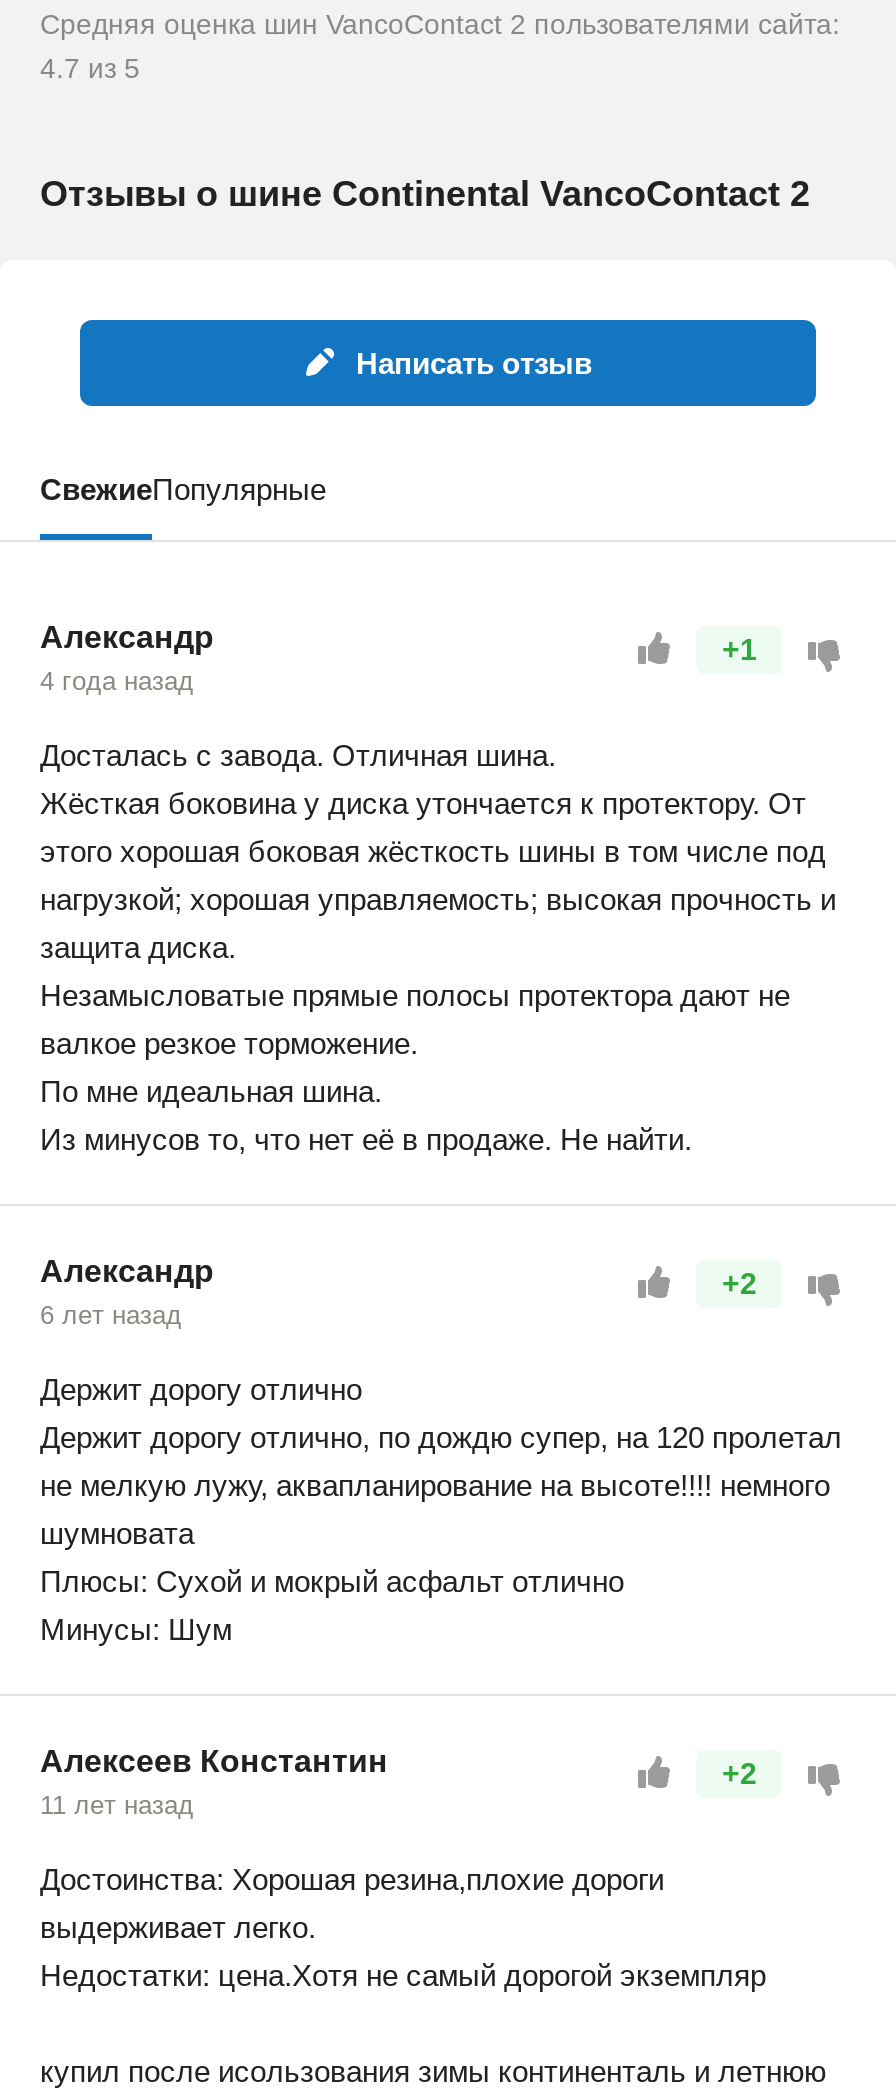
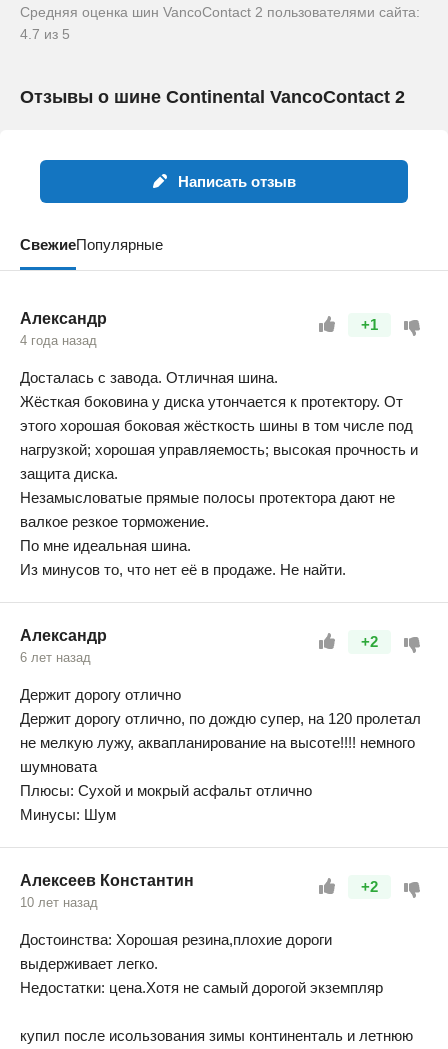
[40,1791,194,1821] 11 лет назад -> [20,895,98,910] 10 лет назад

